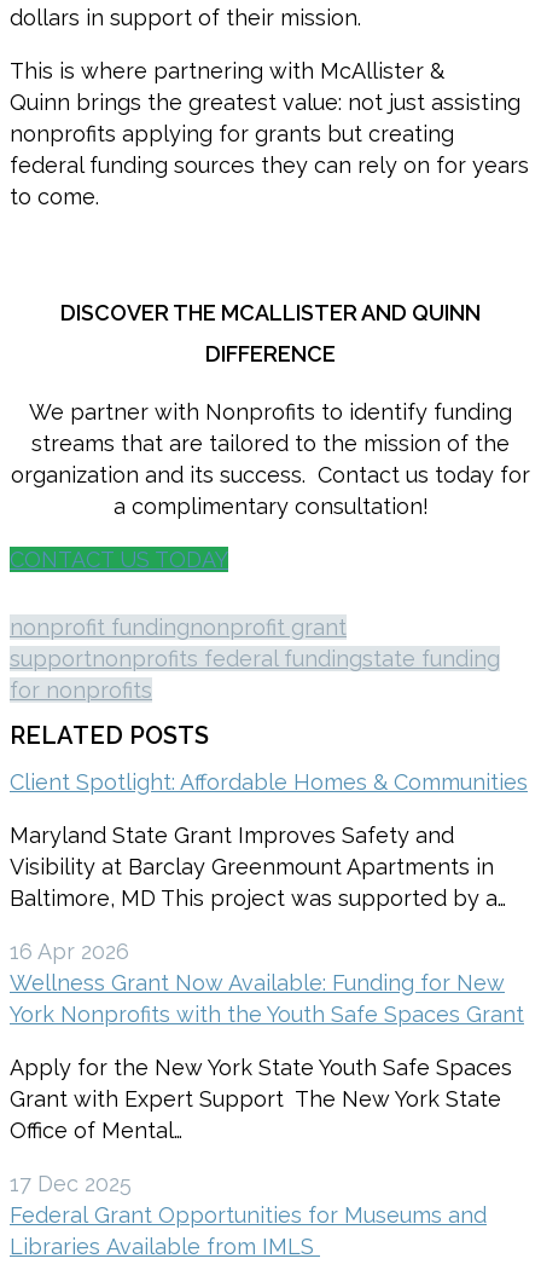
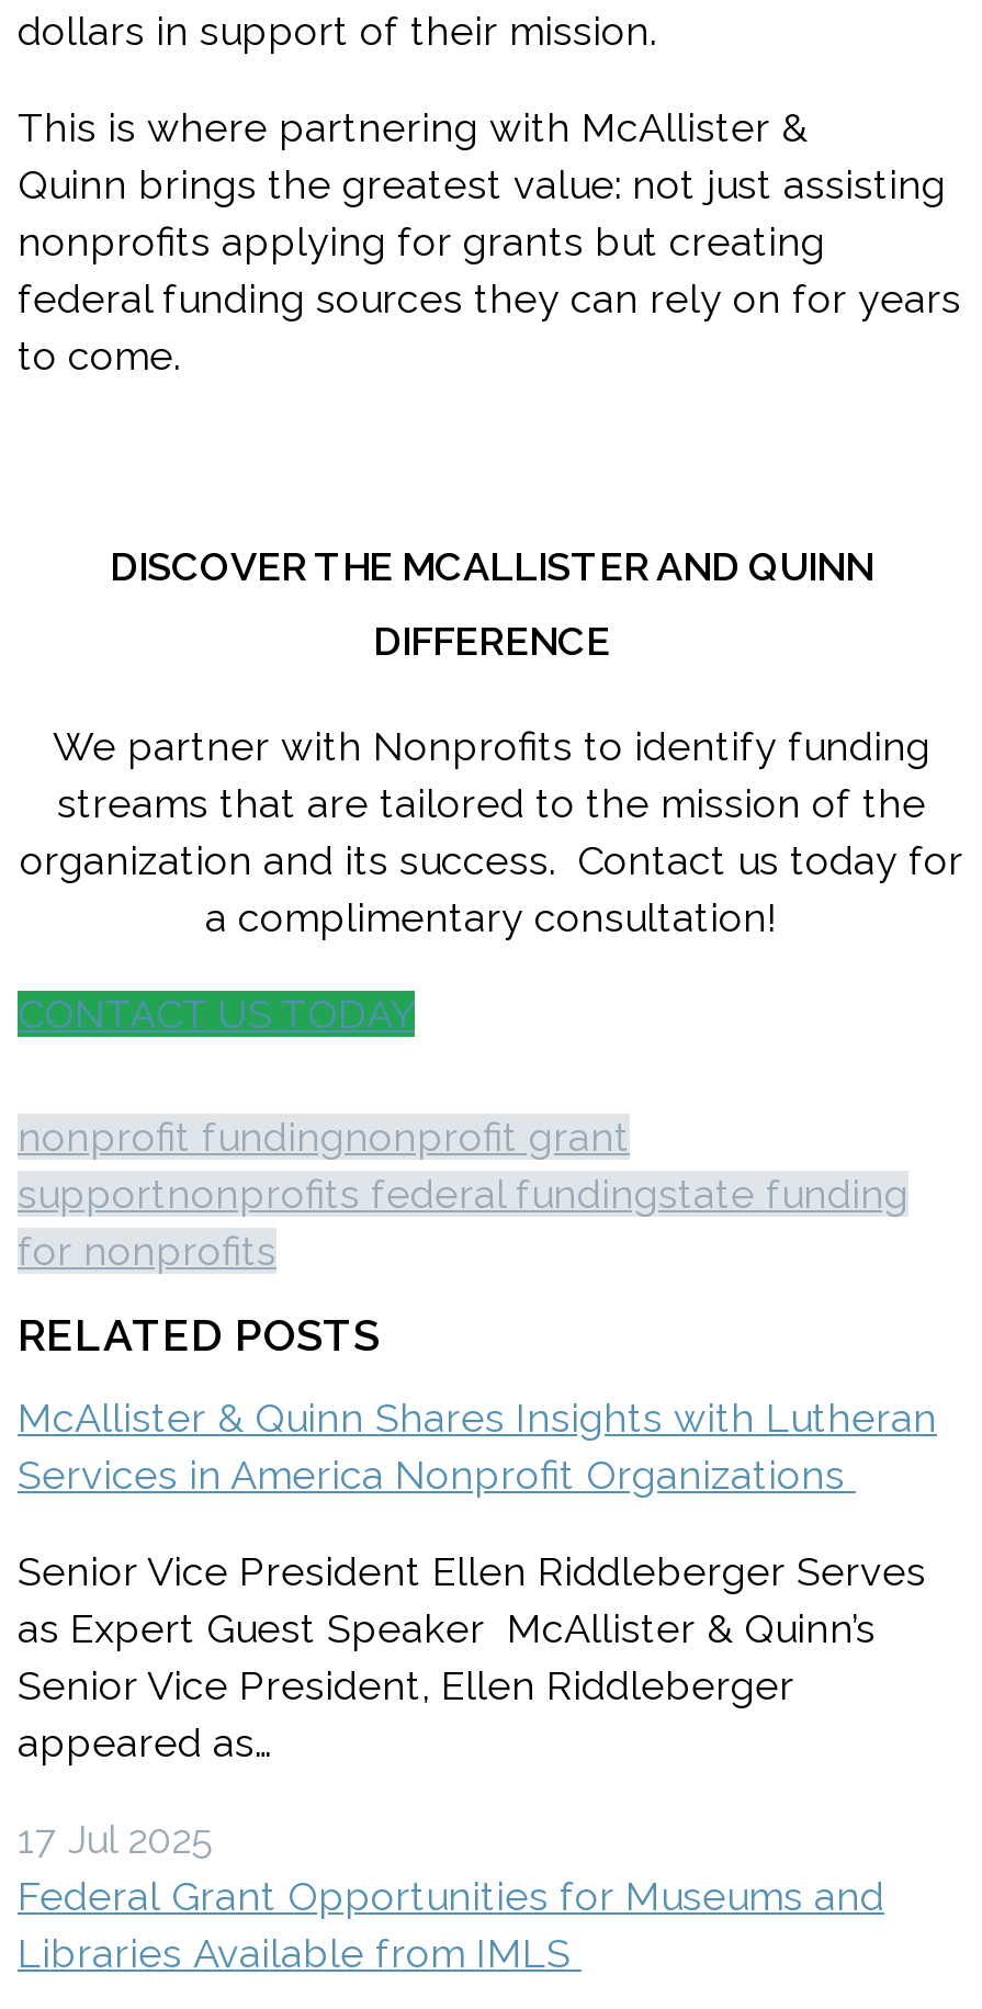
[10,769,528,1196] Client Spotlight: Affordable Homes & Communities | Maryland State Grant Improves Safety and | Visibility at Barclay Greenmount Apartments in | Baltimore, MD This project was supported by a… | 16 Apr 2026 | Wellness Grant Now Available: Funding for New | York Nonprofits with the Youth Safe Spaces Grant | Apply for the New York State Youth Safe Spaces | Grant with Expert Support The New York State | Office of Mental… | 17 Dec 2025 -> [18,1395,937,1863] McAllister & Quinn Shares Insights with Lutheran | Services in America Nonprofit Organizations | Senior Vice President Ellen Riddleberger Serves | as Expert Guest Speaker McAllister & Quinn’s | Senior Vice President, Ellen Riddleberger | appeared as… | 17 Jul 2025

